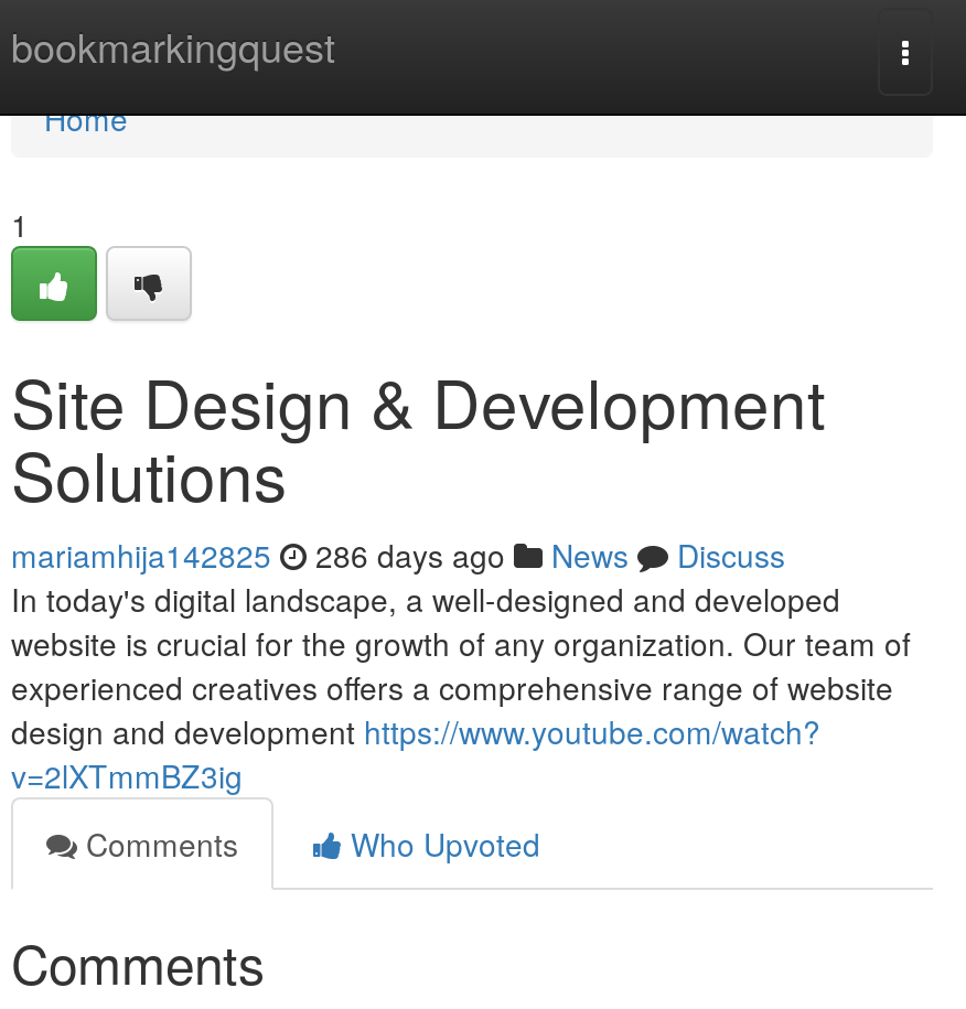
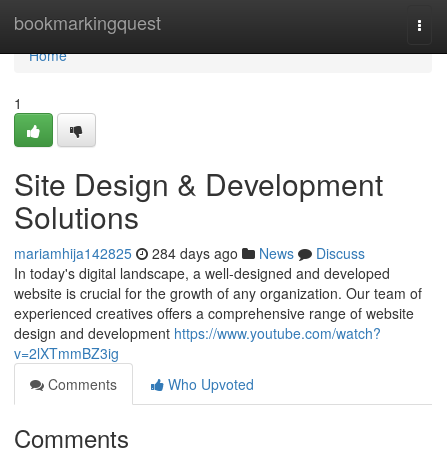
[11,533,785,577] mariamhija142825 286 days ago News Discuss -> [14,243,365,263] mariamhija142825 284 days ago News Discuss

